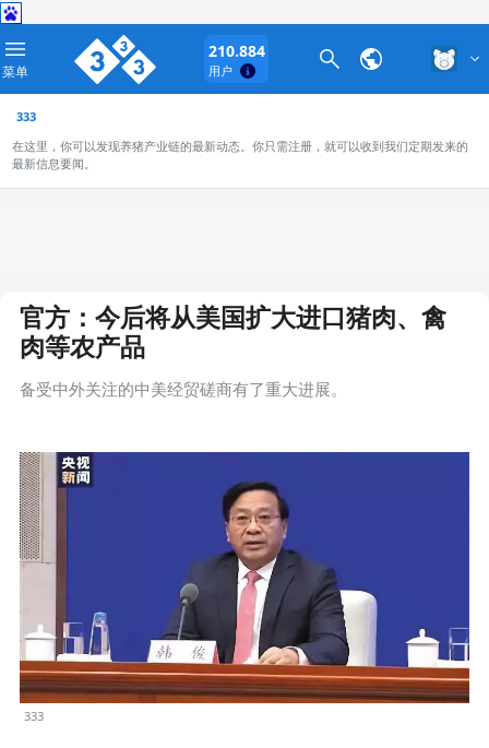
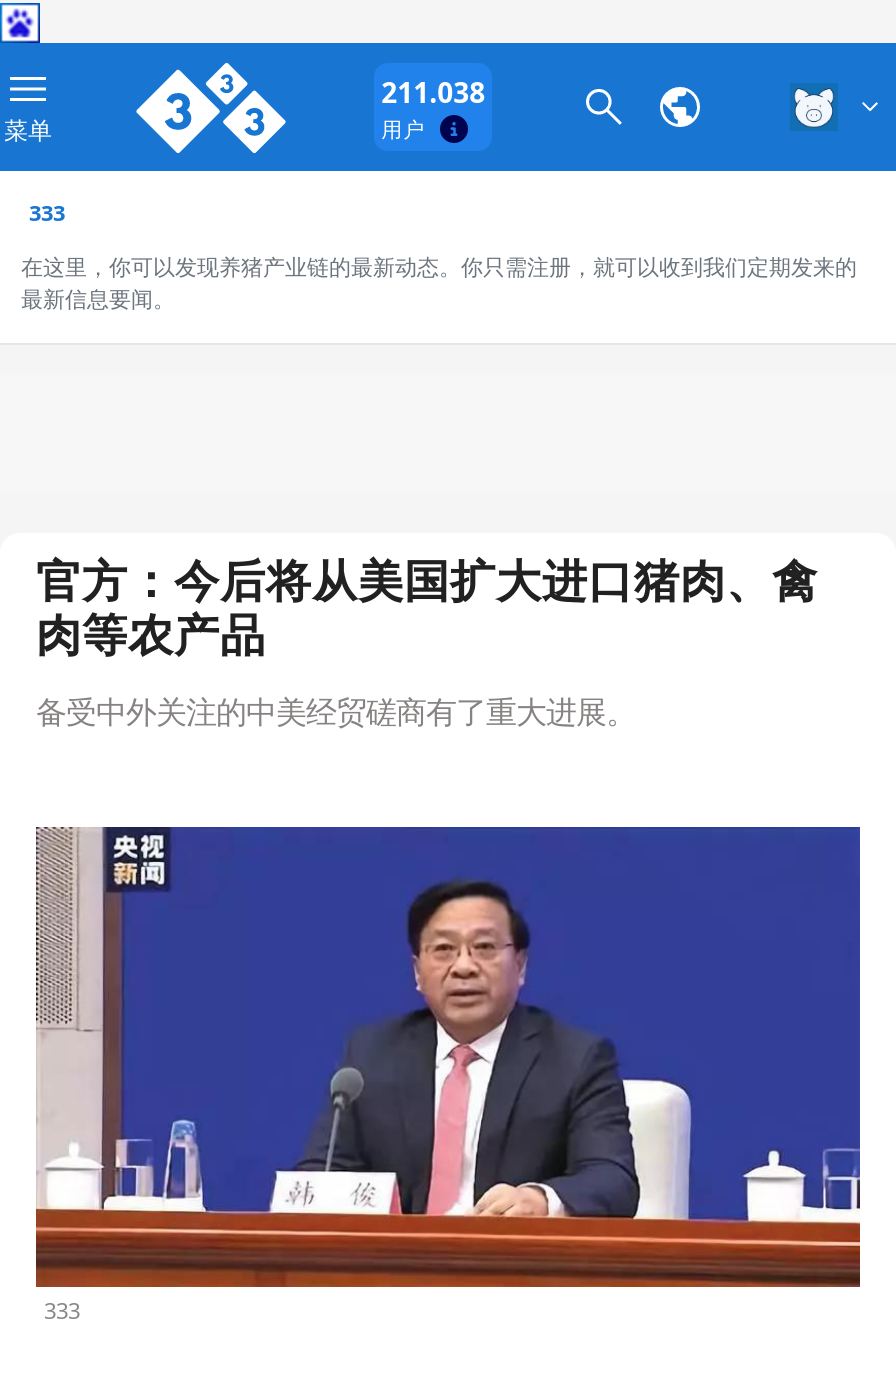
[208,40,265,61] 210.884 -> [381,73,485,111] 211.038

